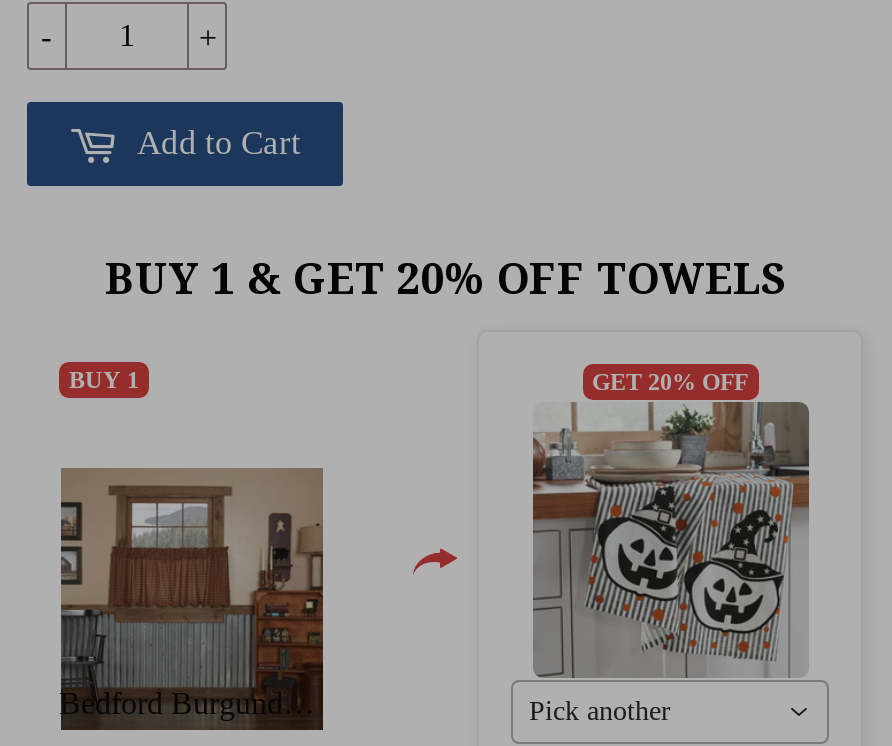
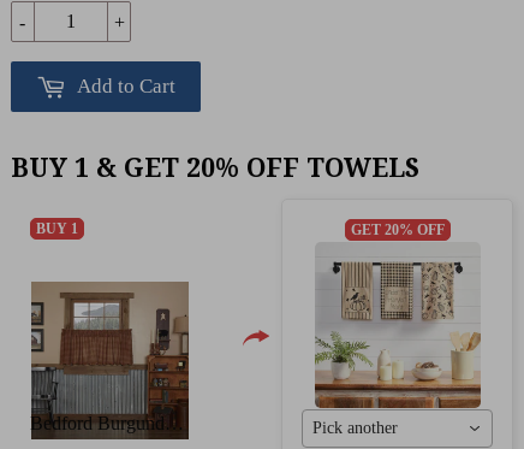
[531,400,811,678] [image] -> [315,241,482,409] [image]

